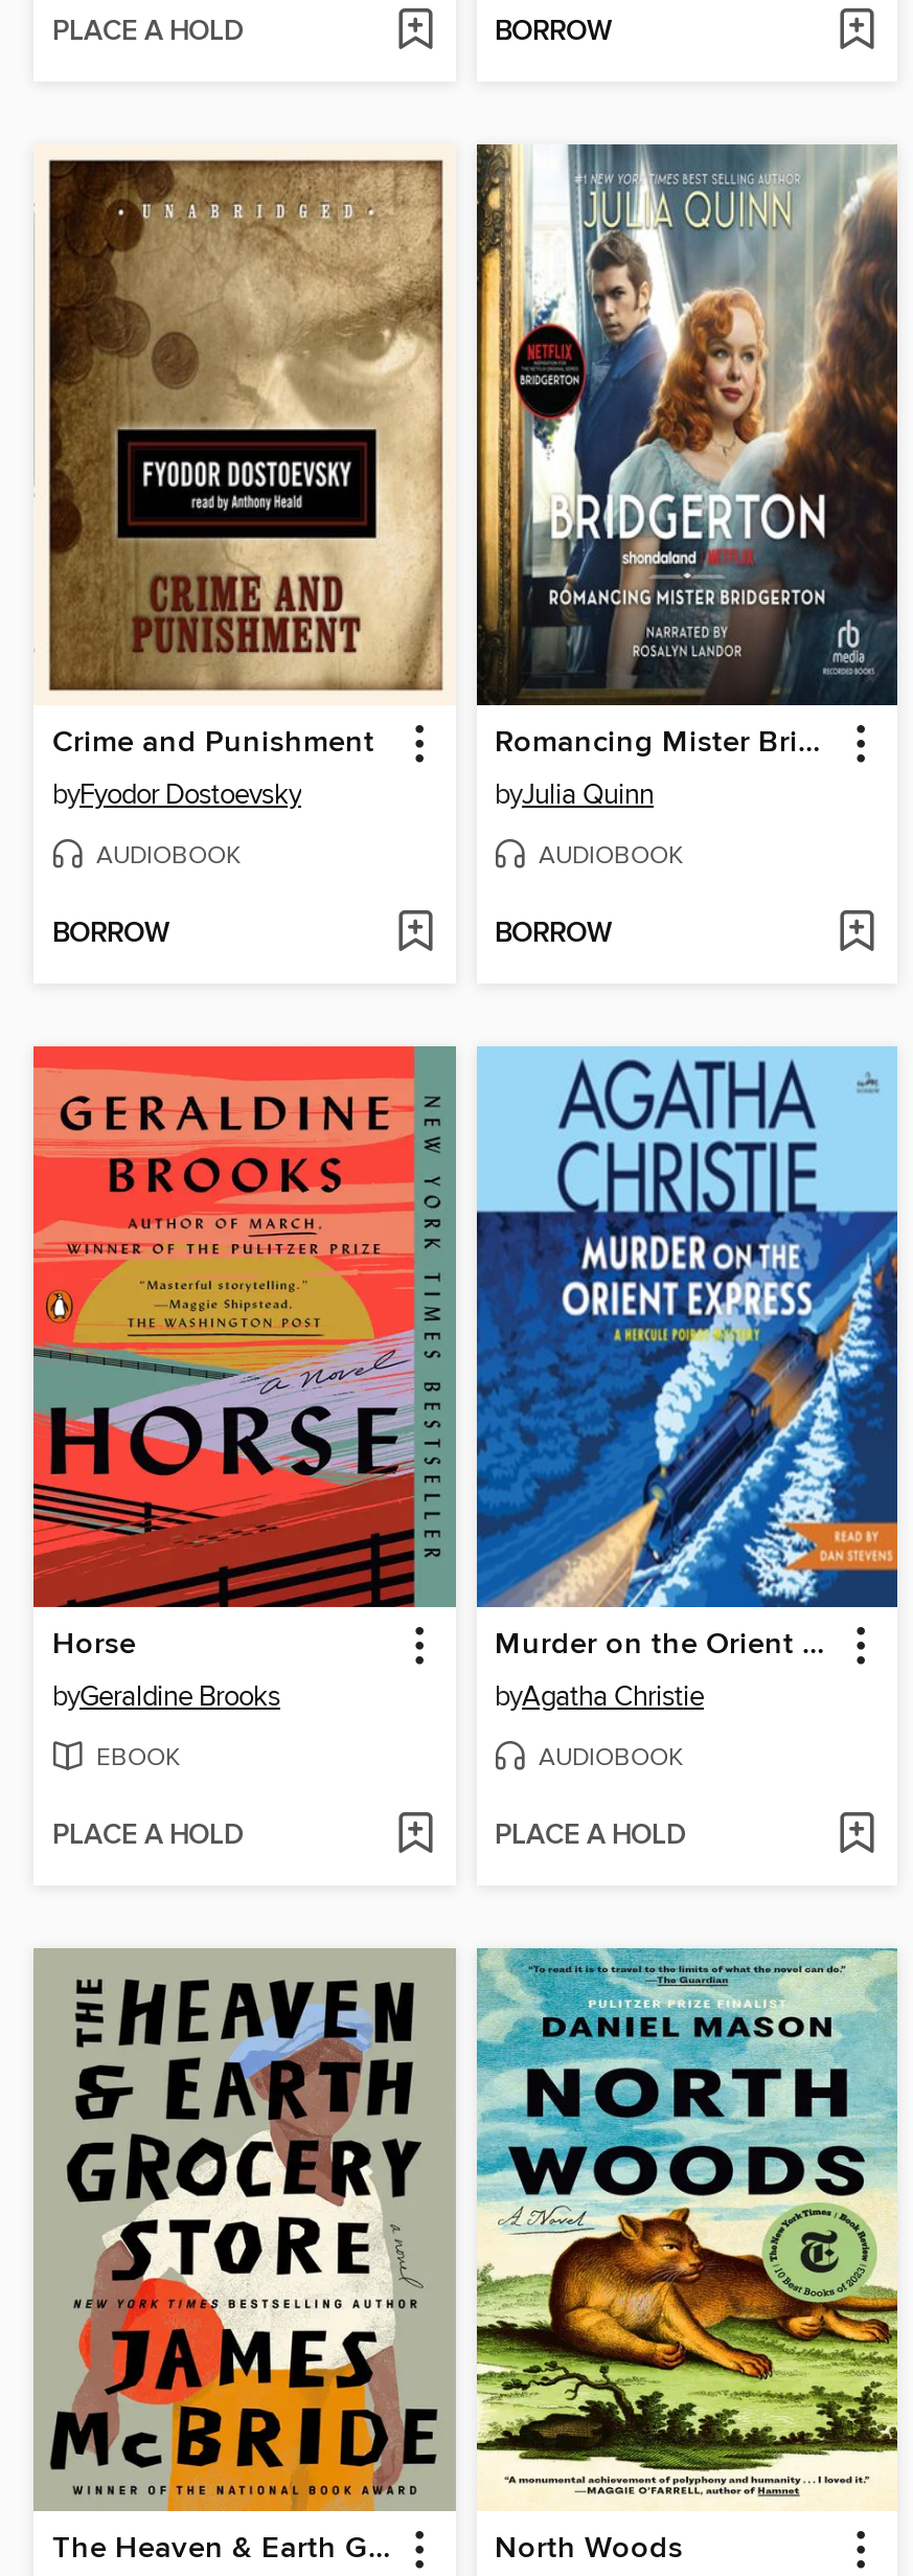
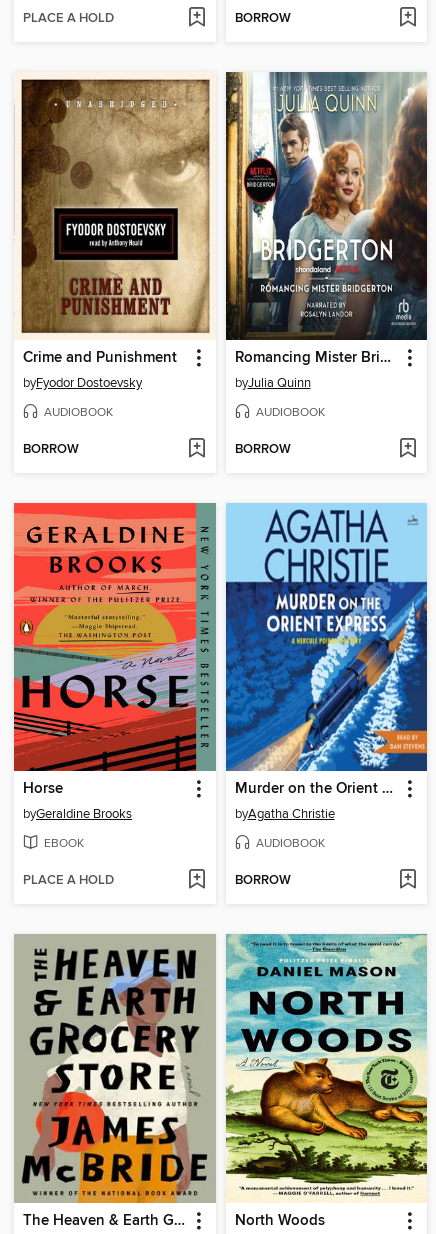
[495,1819,685,1854] PLACE A HOLD -> [234,872,290,889] BORROW

